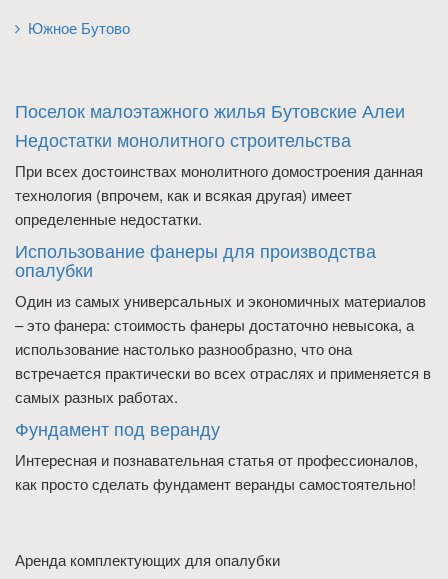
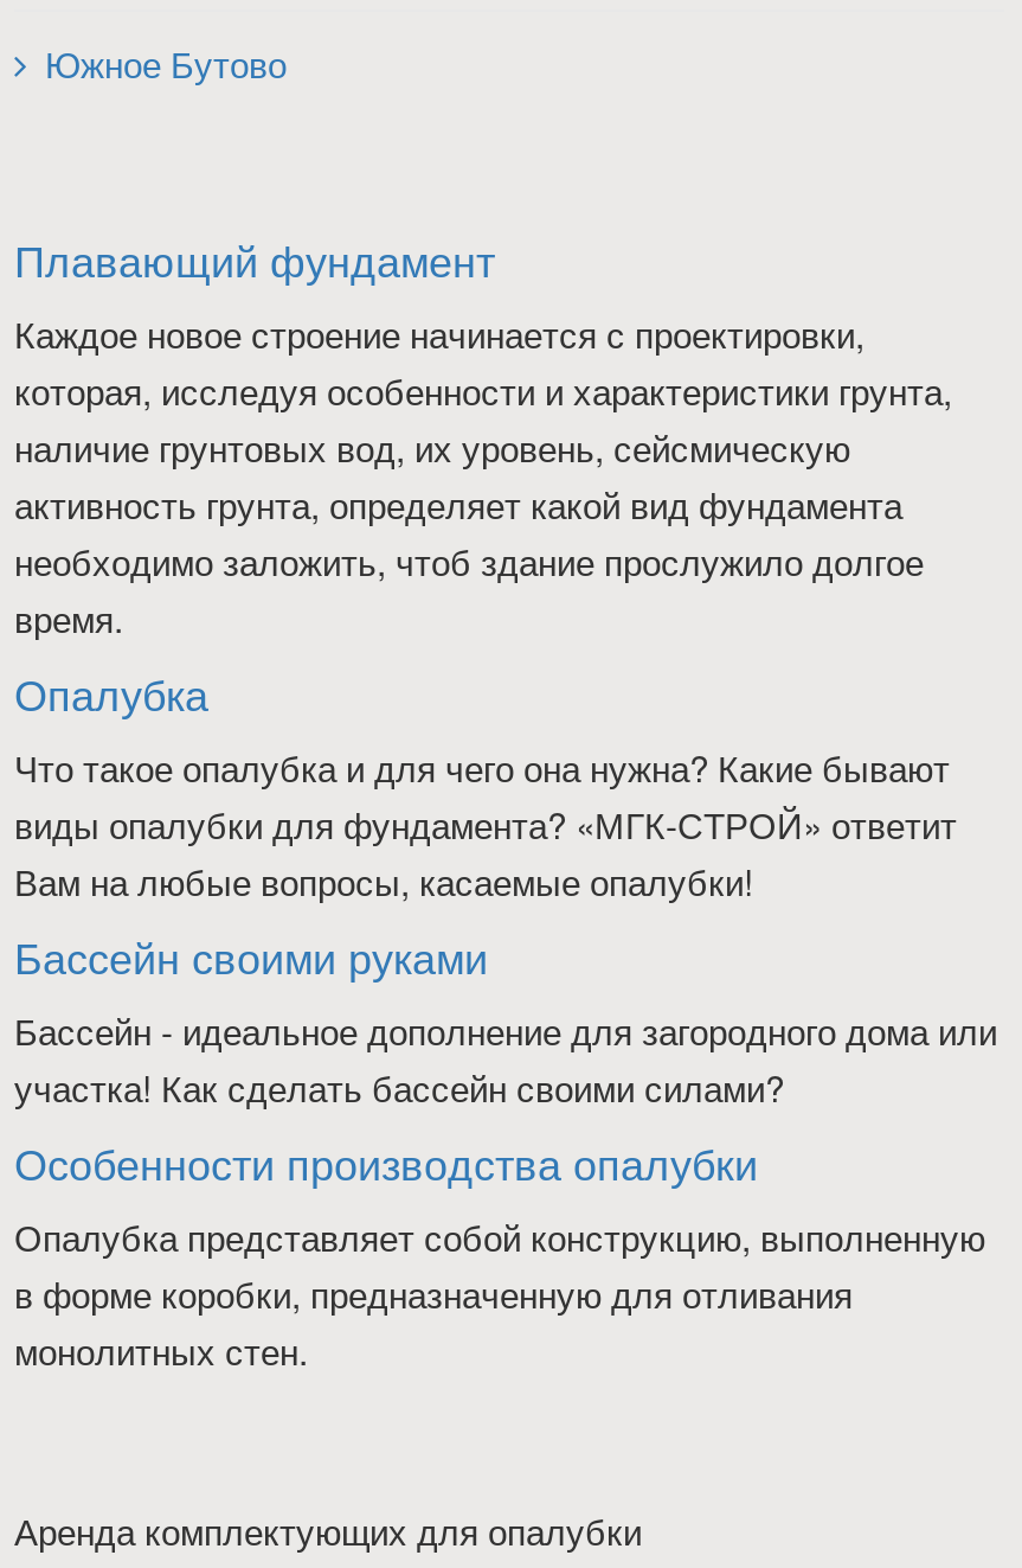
[15,97,431,494] Поселок малоэтажного жилья Бутовские Алеи | Недостатки монолитного строительства | При всех достоинствах монолитного домостроения данная | технология (впрочем, как и всякая другая) имеет | определенные недостатки. | Использование фанеры для производства | опалубки | Один из самых универсальных и экономичных материалов | – это фанера: стоимость фанеры достаточно невысока, а | использование настолько разнообразно, что она | встречается практически во всех отраслях и применяется в | самых разных работах. | Фундамент под веранду | Интересная и познавательная статья от профессионалов, | как просто сделать фундамент веранды самостоятельно! -> [14,228,997,1375] Плавающий фундамент | Каждое новое строение начинается с проектировки, | которая, исследуя особенности и характеристики грунта, | наличие грунтовых вод, их уровень, сейсмическую | активность грунта, определяет какой вид фундамента | необходимо заложить, чтоб здание прослужило долгое | время. | Опалубка | Что такое опалубка и для чего она нужна? Какие бывают | виды опалубки для фундамента? «МГК-СТРОЙ» ответит | Вам на любые вопросы, касаемые опалубки! | Бассейн своими руками | Бассейн - идеальное дополнение для загородного дома или | участка! Как сделать бассейн своими силами? | Особенности производства опалубки | Опалубка представляет собой конструкцию, выполненную | в форме коробки, предназначенную для отливания | монолитных стен.

